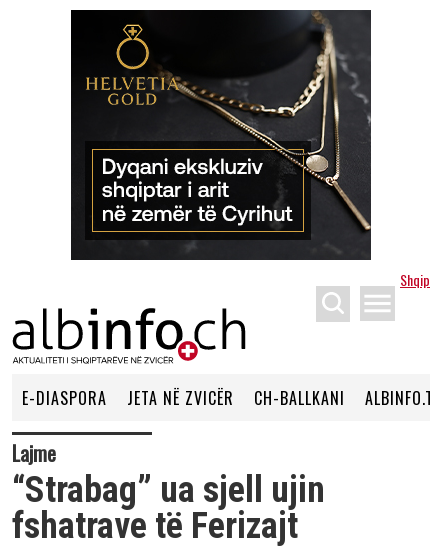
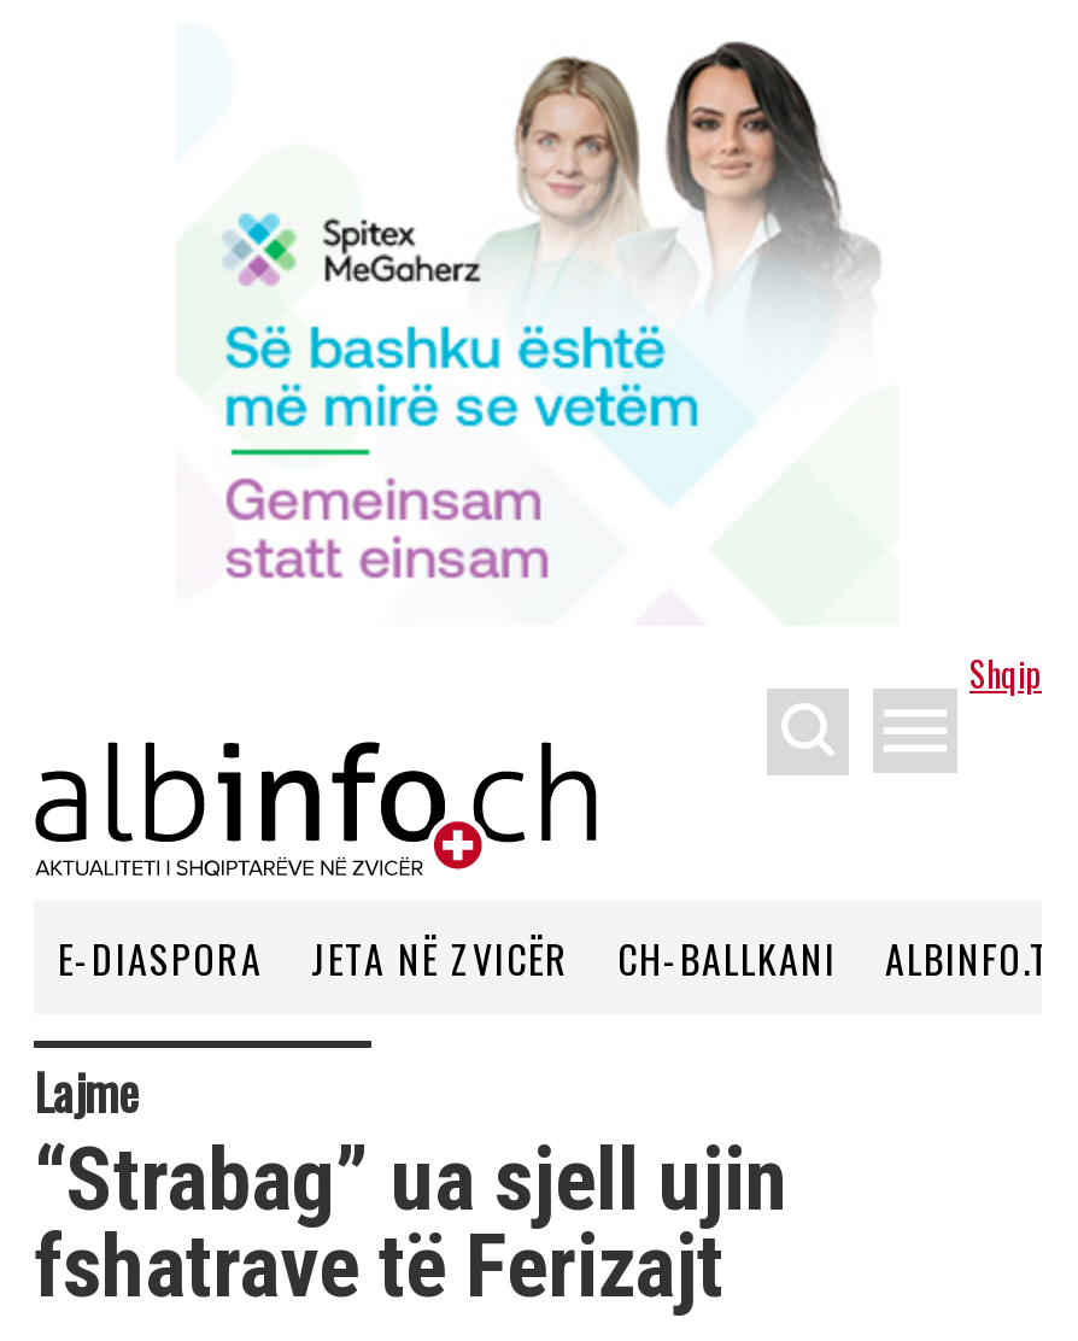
[70,9,372,261] [image] -> [176,23,900,626] [image]

